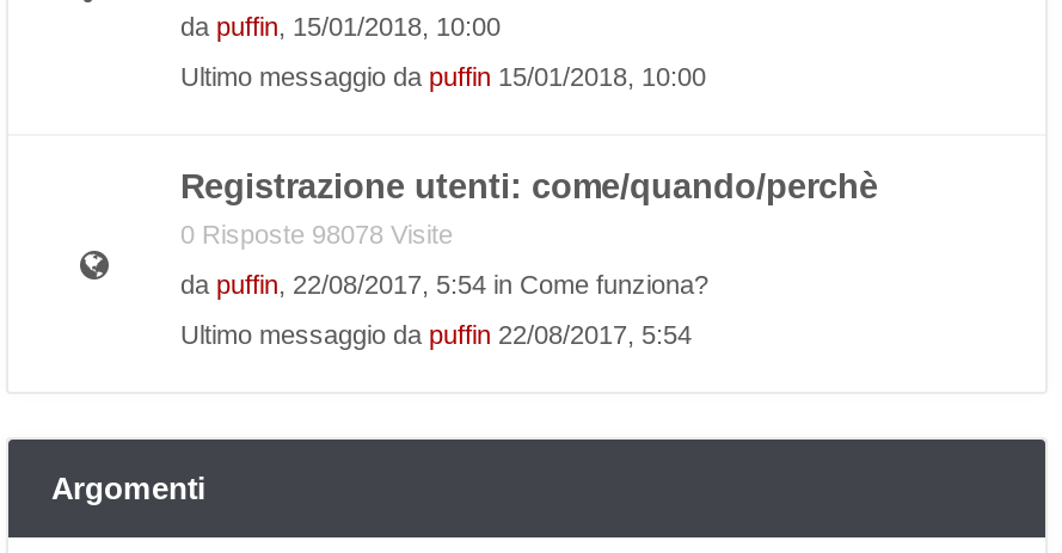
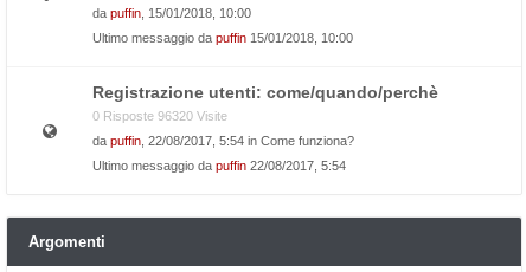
[180,220,453,248] 0 Risposte 98078 Visite -> [92,109,227,123] 0 Risposte 96320 Visite

